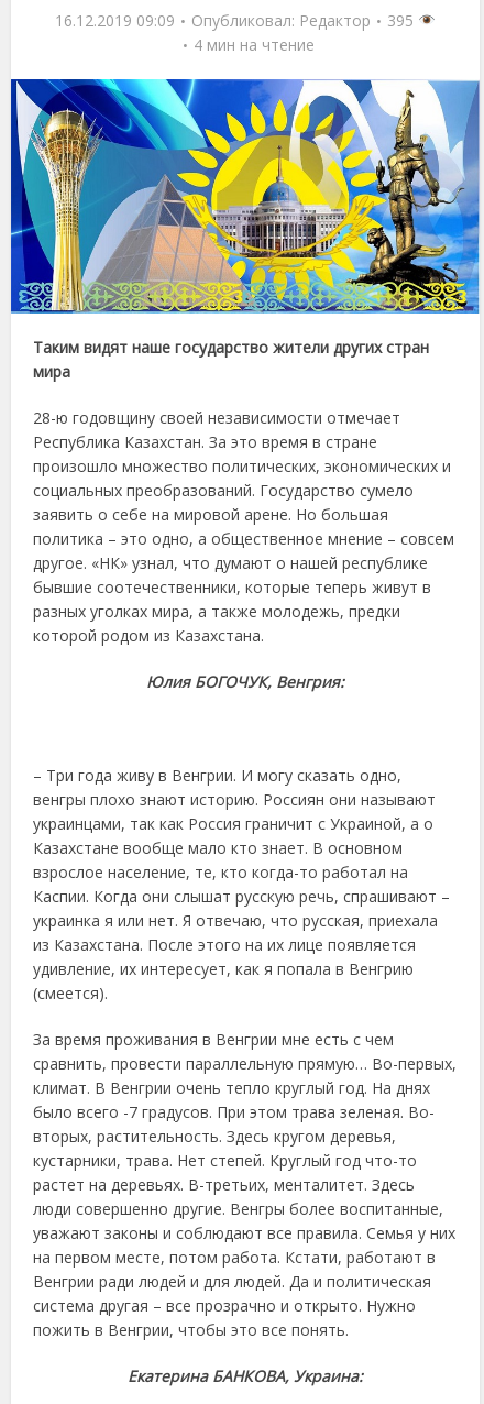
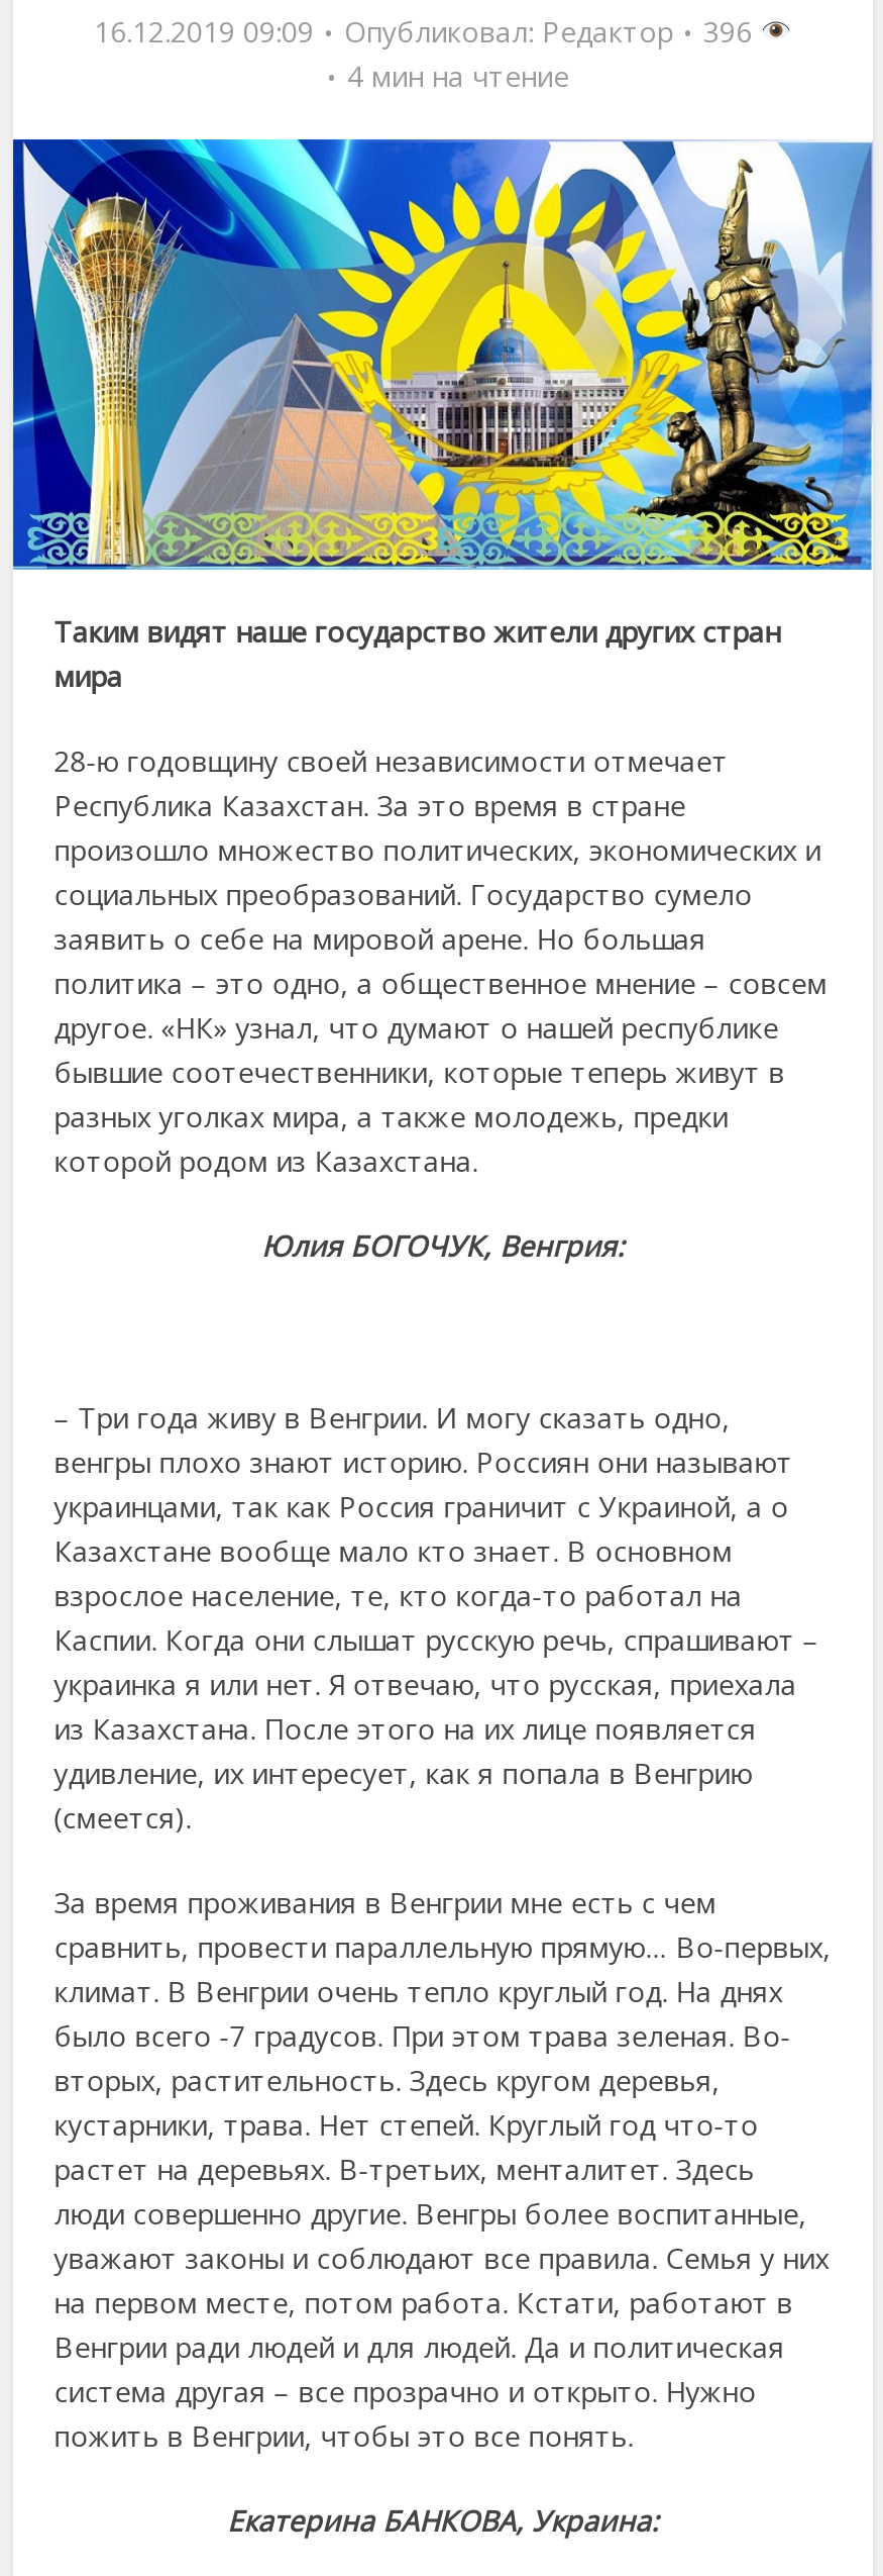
[55,9,418,30] 16.12.2019 09:09 Опубликовал: Редактор 395 -> [94,11,760,50] 16.12.2019 09:09 Опубликовал: Редактор 396

